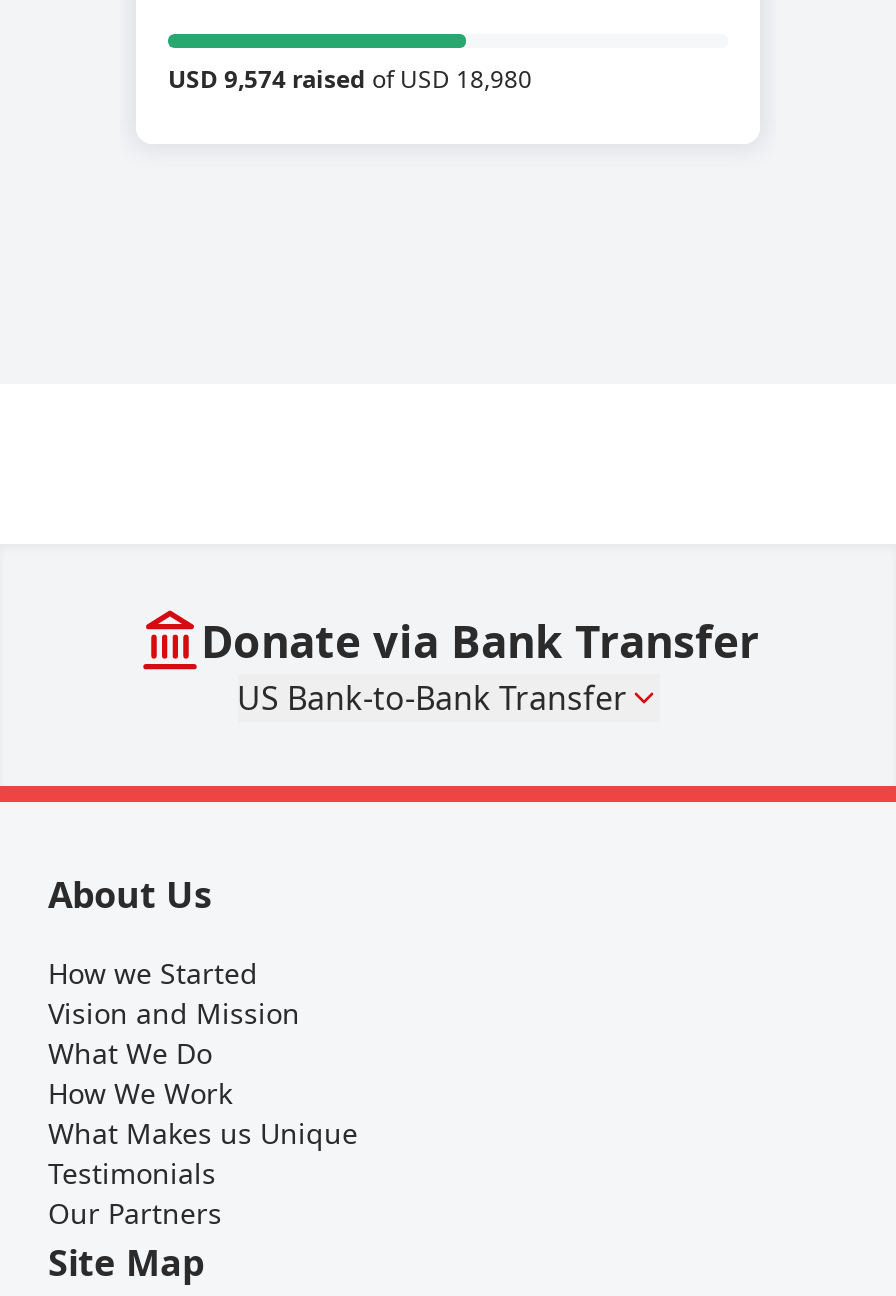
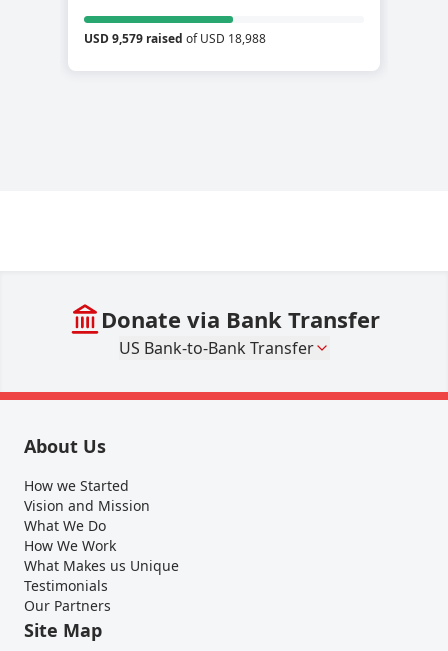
[168,62,532,96] USD 9,574 raised of USD 18,980 -> [84,30,266,47] USD 9,579 raised of USD 18,988

